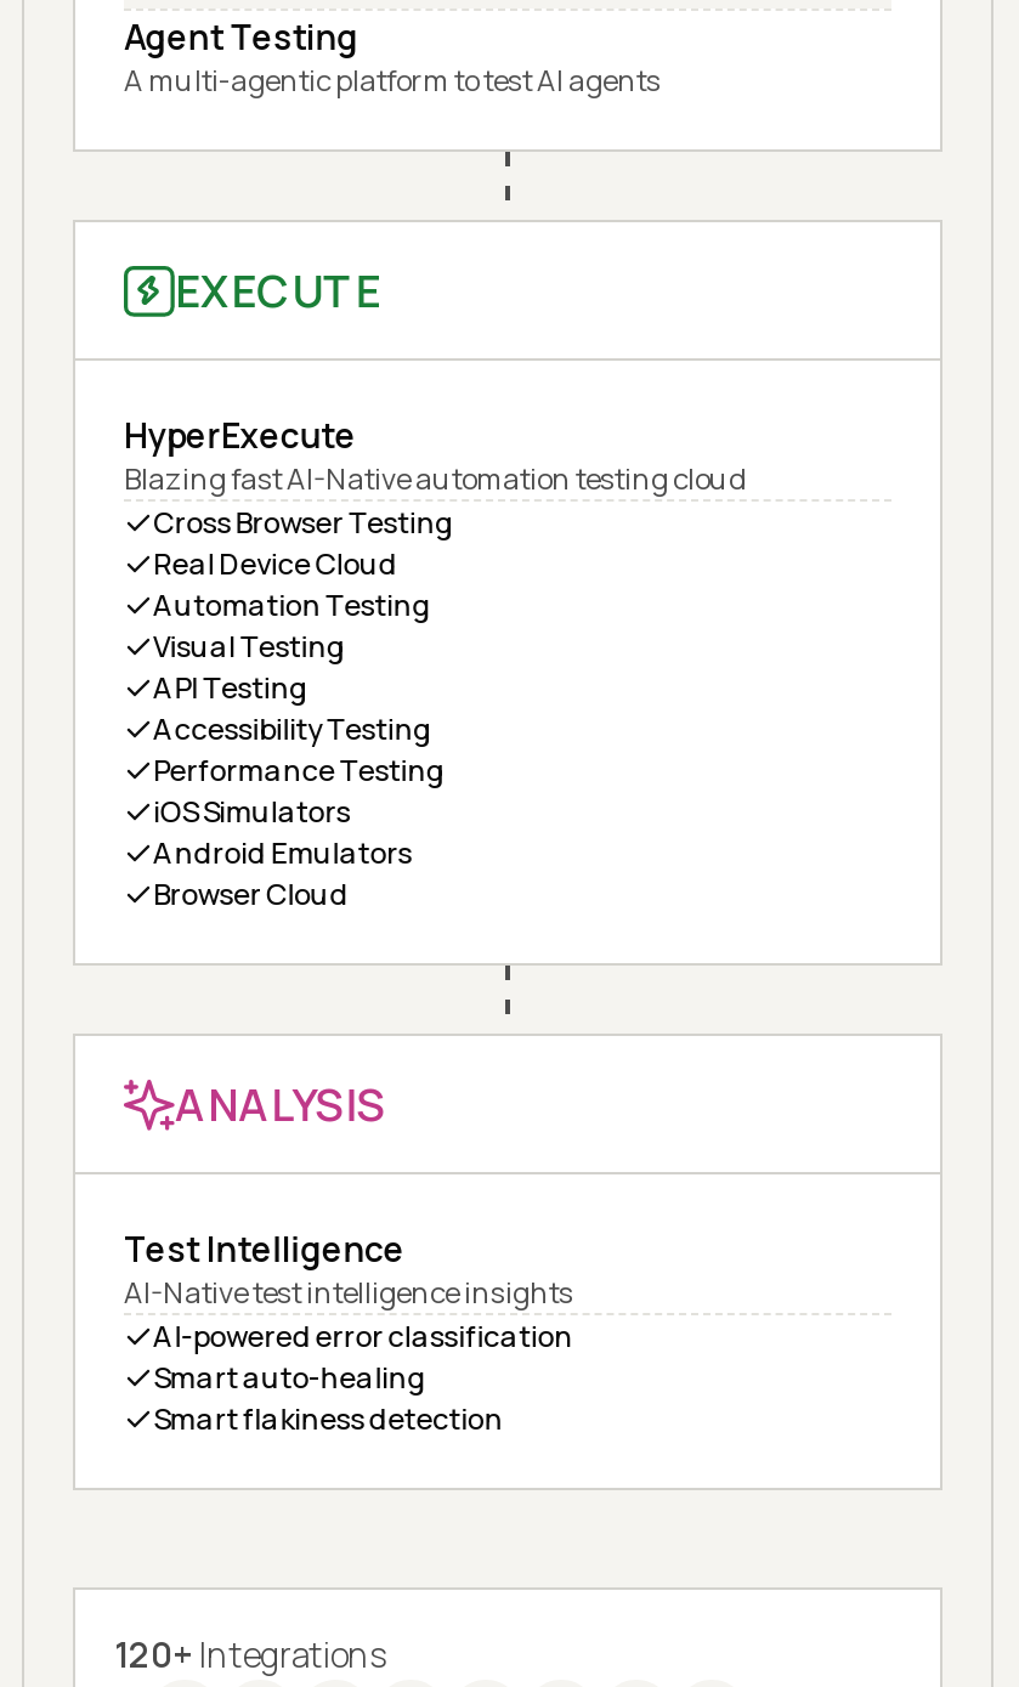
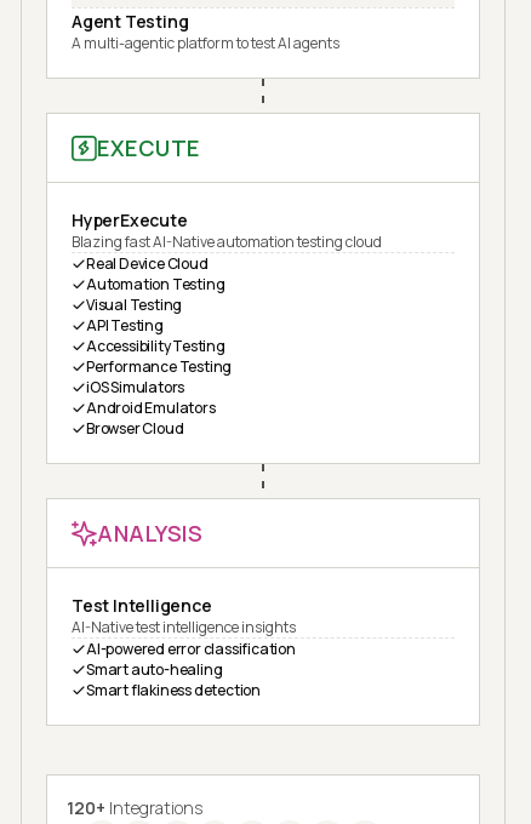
[153,502,454,543] Cross Browser Testing -> none

